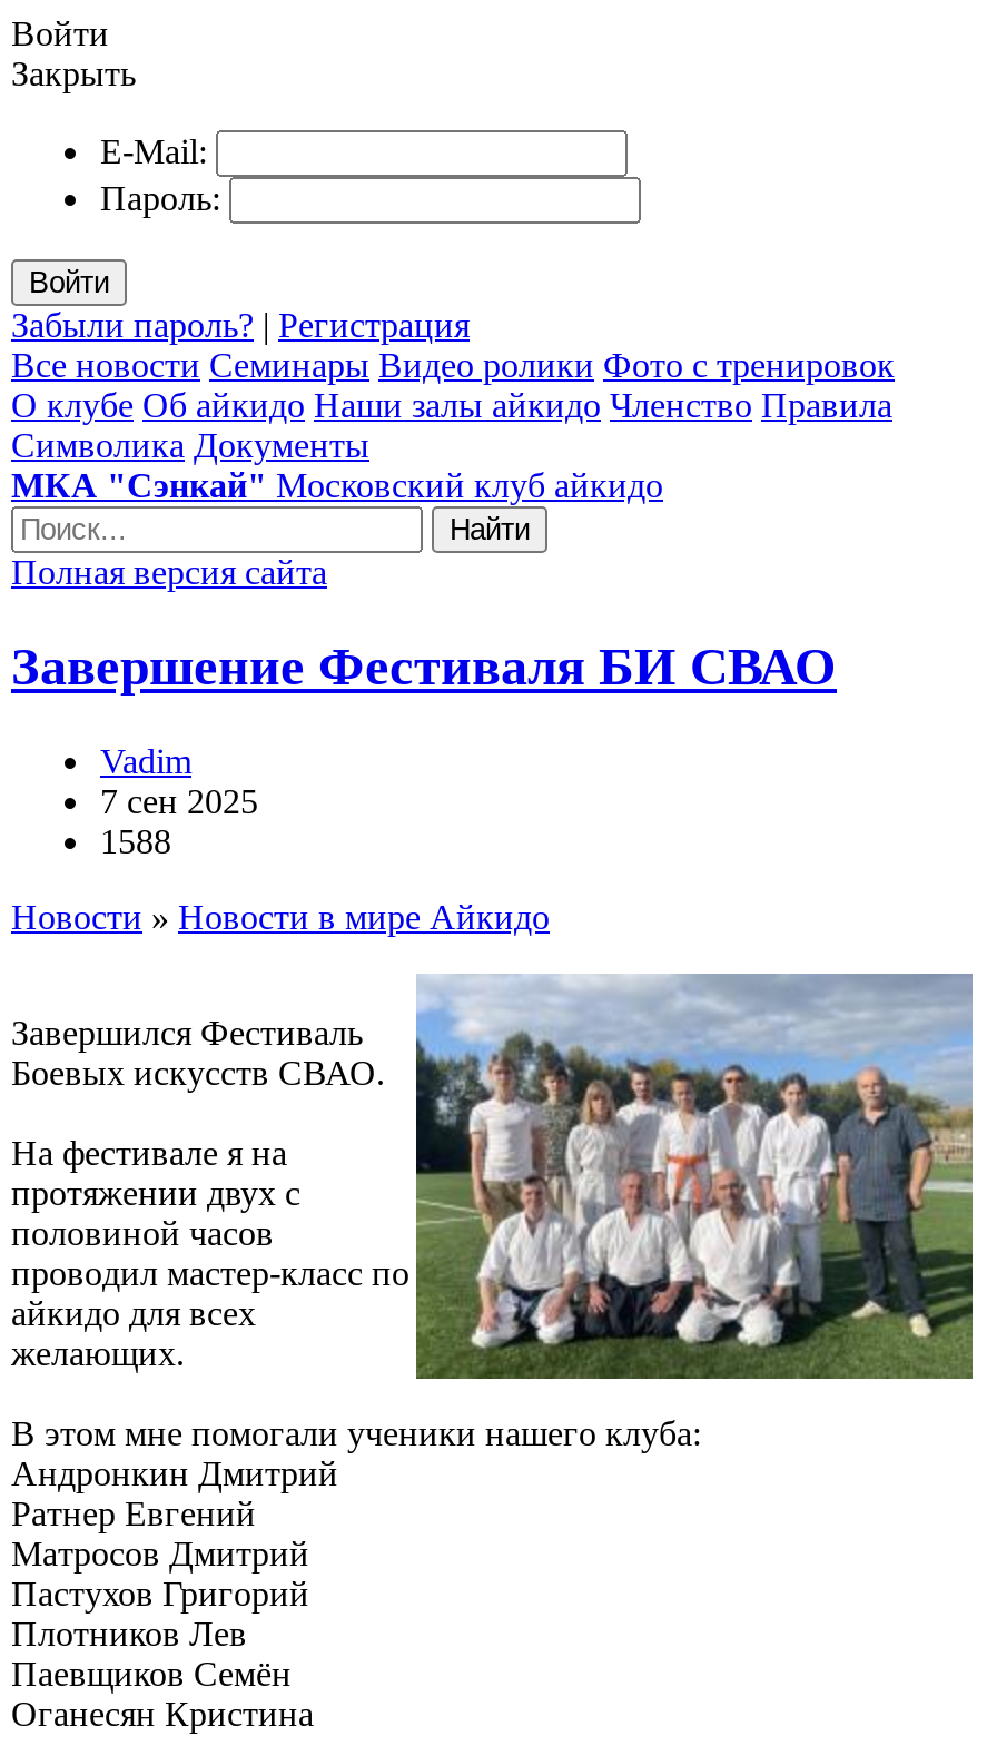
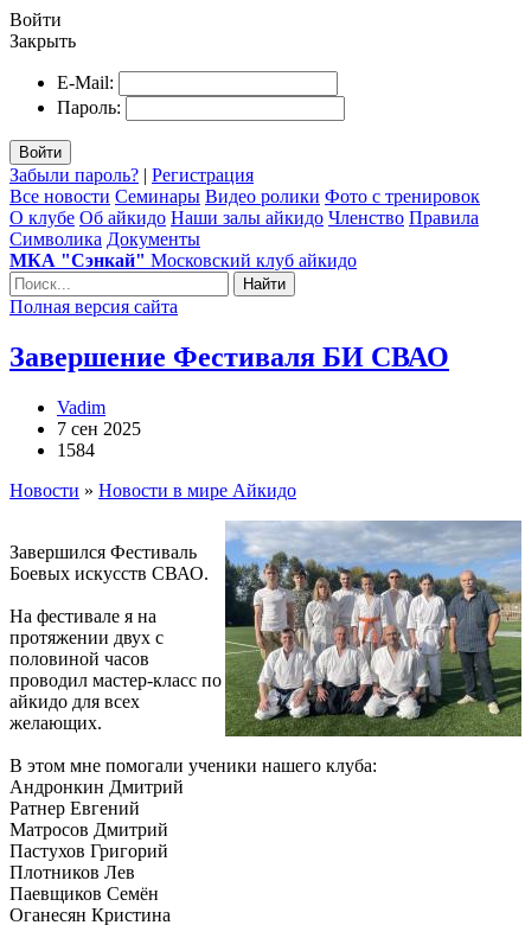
[100,822,171,860] 1588 -> [57,440,95,460] 1584

